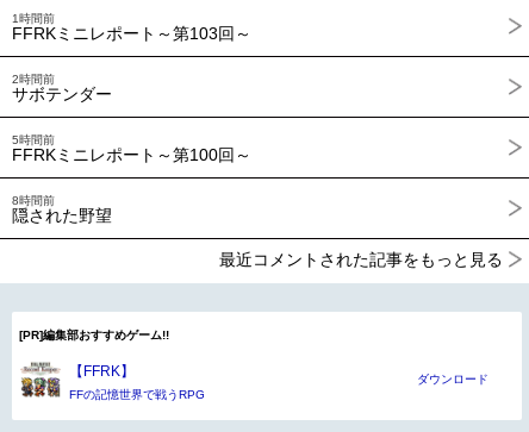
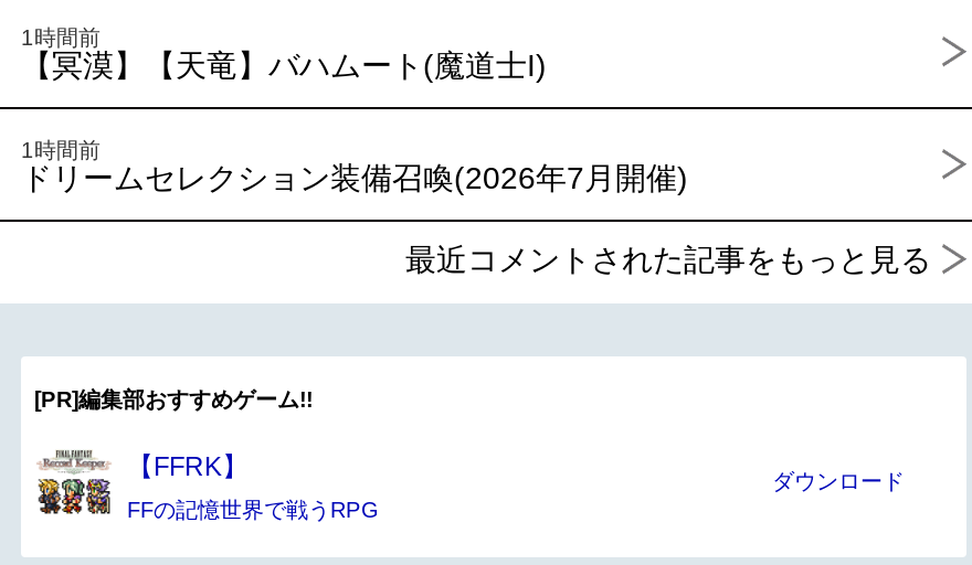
[12,24,251,225] FFRKミニレポート～第103回～ | 2時間前 | サボテンダー | 5時間前 | FFRKミニレポート～第100回～ | 8時間前 | 隠された野望 -> [21,48,688,196] 【冥漠】【天竜】バハムート(魔道士I) | 1時間前 | ドリームセレクション装備召喚(2026年7月開催)

